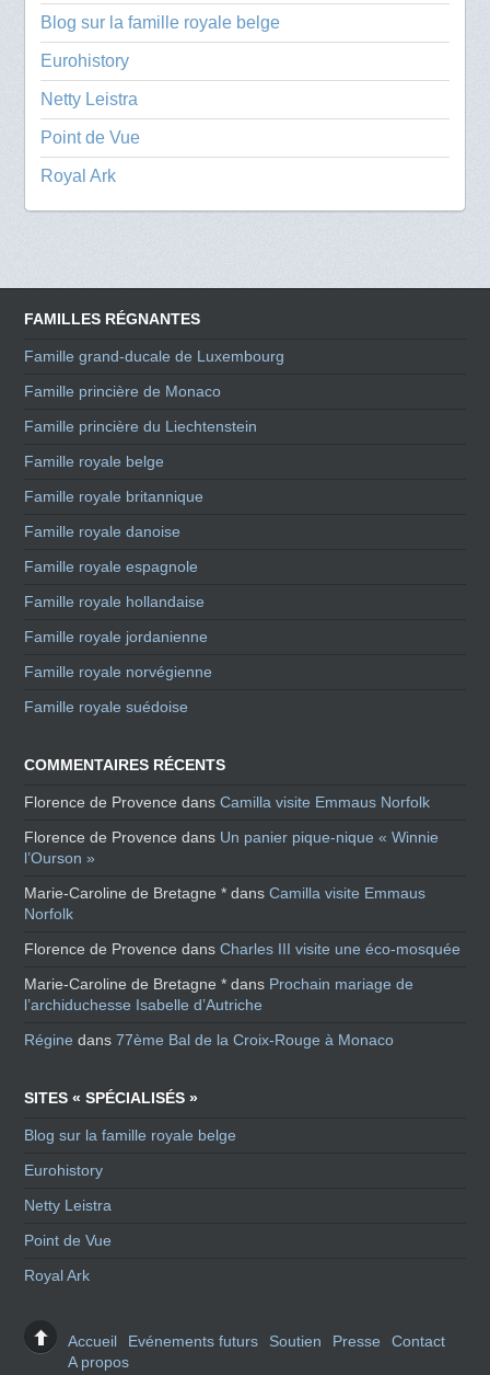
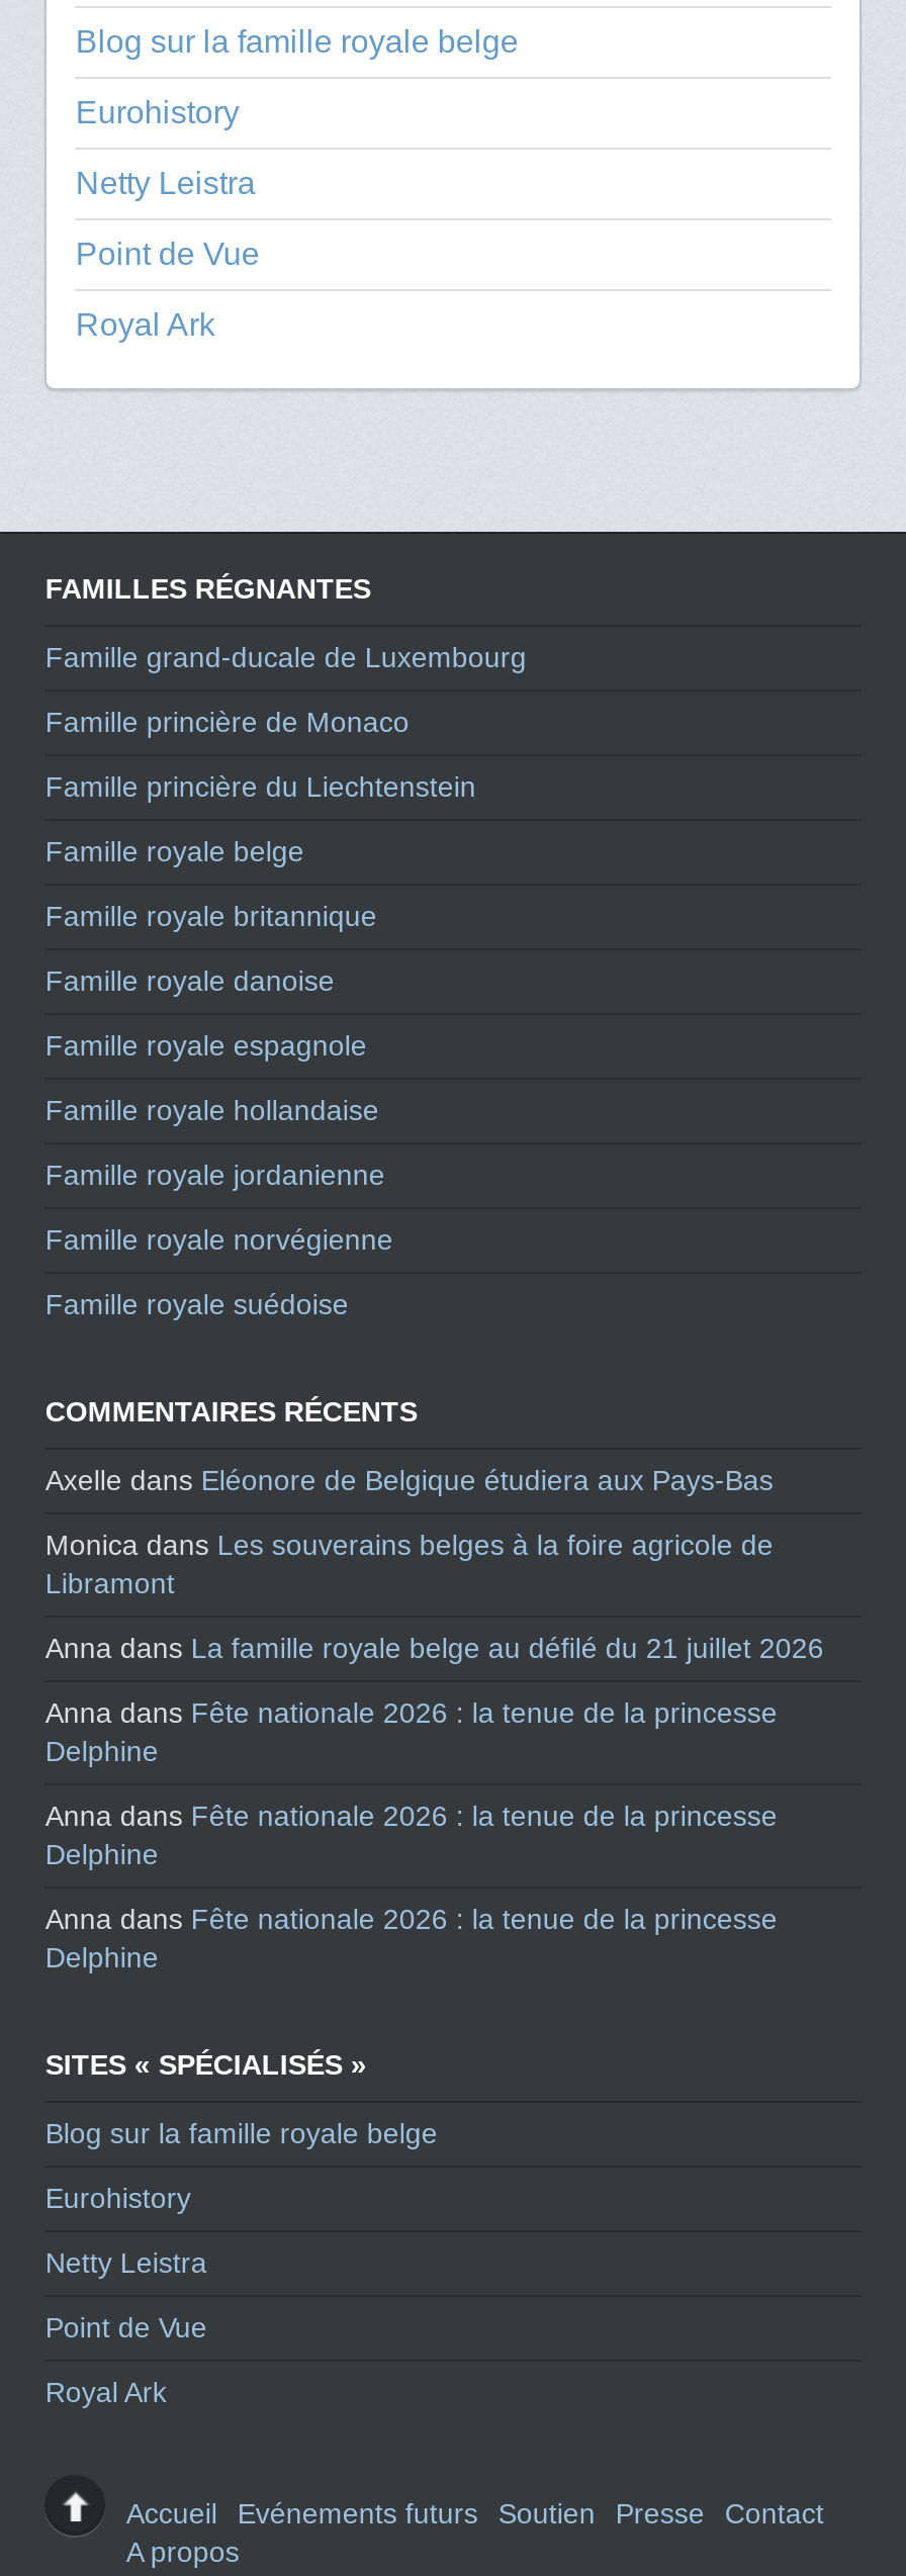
[24,793,430,811] Florence de Provence dans Camilla visite Emmaus Norfolk -> [45,1464,773,1496] Axelle dans Eléonore de Belgique étudiera aux Pays-Bas
[24,828,439,867] Florence de Provence dans Un panier pique-nique « Winnie | l’Ourson » -> [45,1529,773,1600] Monica dans Les souverains belges à la foire agricole de | Libramont
[24,884,426,923] Marie-Caroline de Bretagne * dans Camilla visite Emmaus | Norfolk -> [45,1632,824,1664] Anna dans La famille royale belge au défilé du 21 juillet 2026
[24,940,461,958] Florence de Provence dans Charles III visite une éco-mosquée -> [45,1697,777,1767] Anna dans Fête nationale 2026 : la tenue de la princesse | Delphine
[24,975,414,1014] Marie-Caroline de Bretagne * dans Prochain mariage de | l’archiduchesse Isabelle d’Autriche -> [45,1800,777,1871] Anna dans Fête nationale 2026 : la tenue de la princesse | Delphine
[24,1031,394,1049] Régine dans 77ème Bal de la Croix-Rouge à Monaco -> [45,1903,777,1974] Anna dans Fête nationale 2026 : la tenue de la princesse | Delphine

